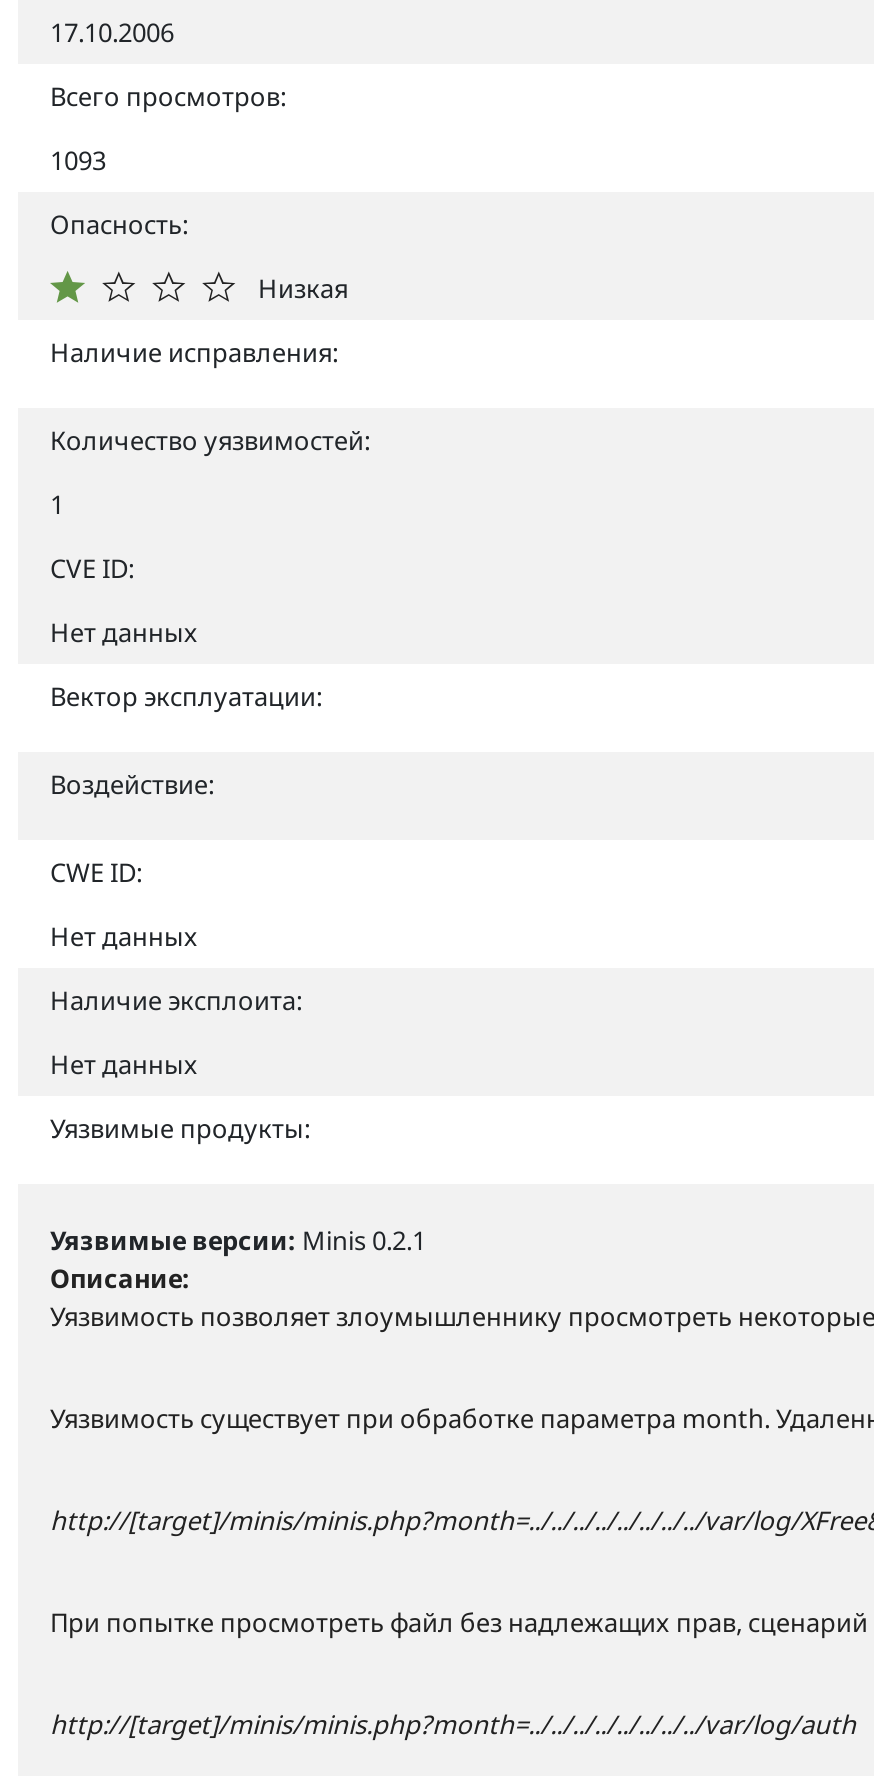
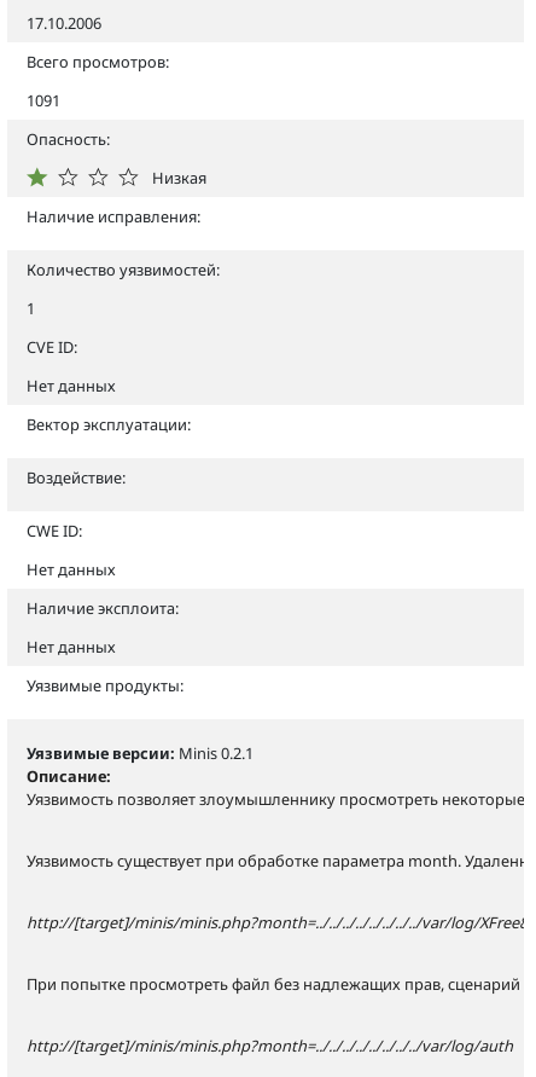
[50,141,106,177] 1093 -> [27,89,60,111] 1091

